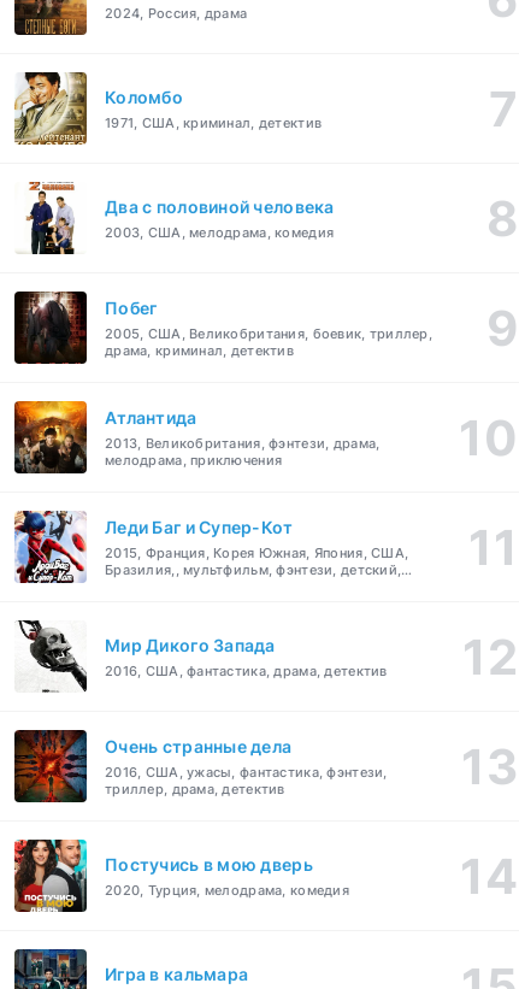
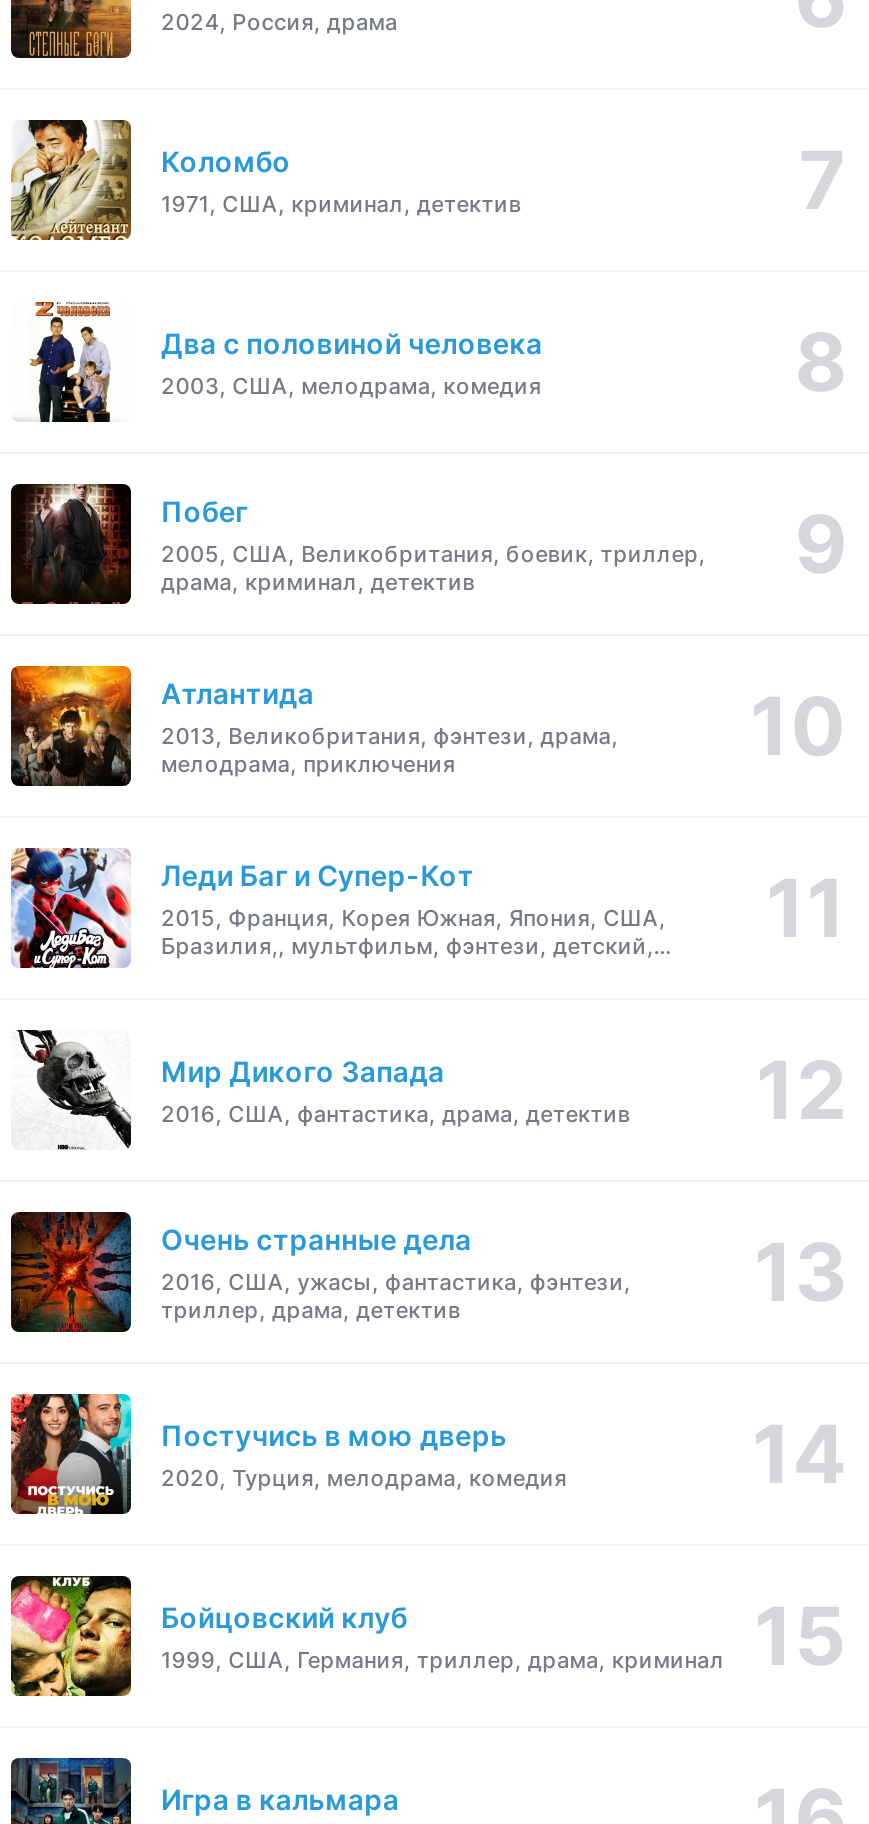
none -> [9,1574,724,1698] [image] | Бойцовский клуб | 1999, США, Германия, триллер, драма, криминал

